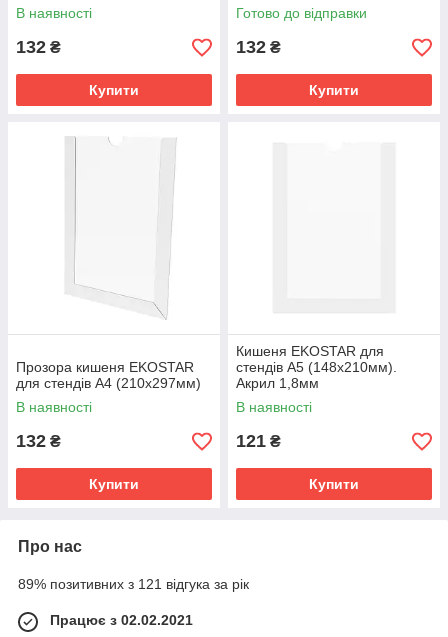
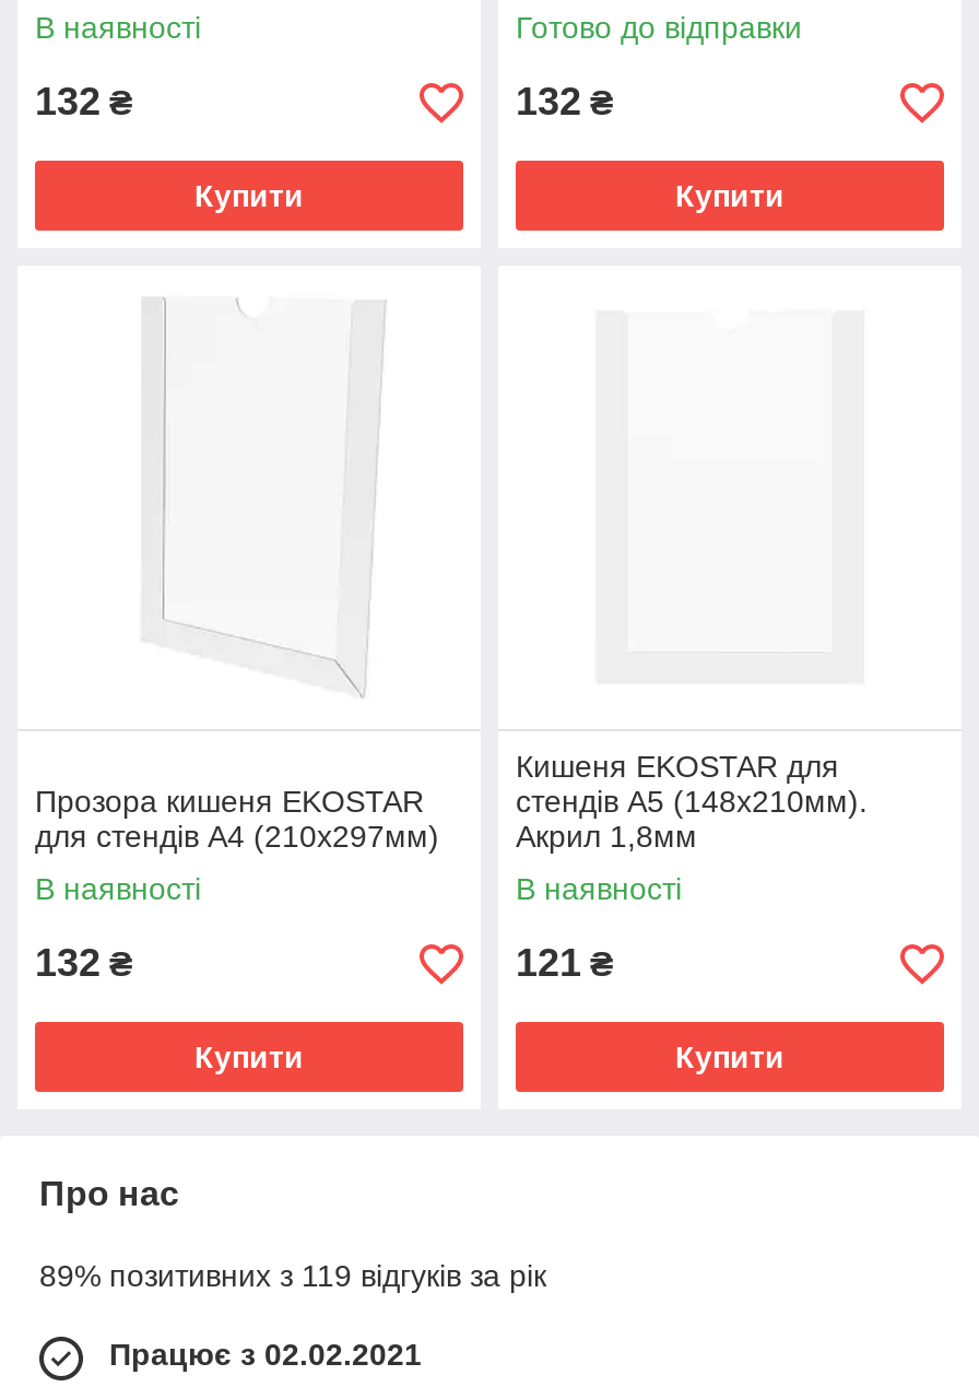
[18,576,249,592] 89% позитивних з 121 відгука за рік -> [39,1258,546,1293] 89% позитивних з 119 відгуків за рік

